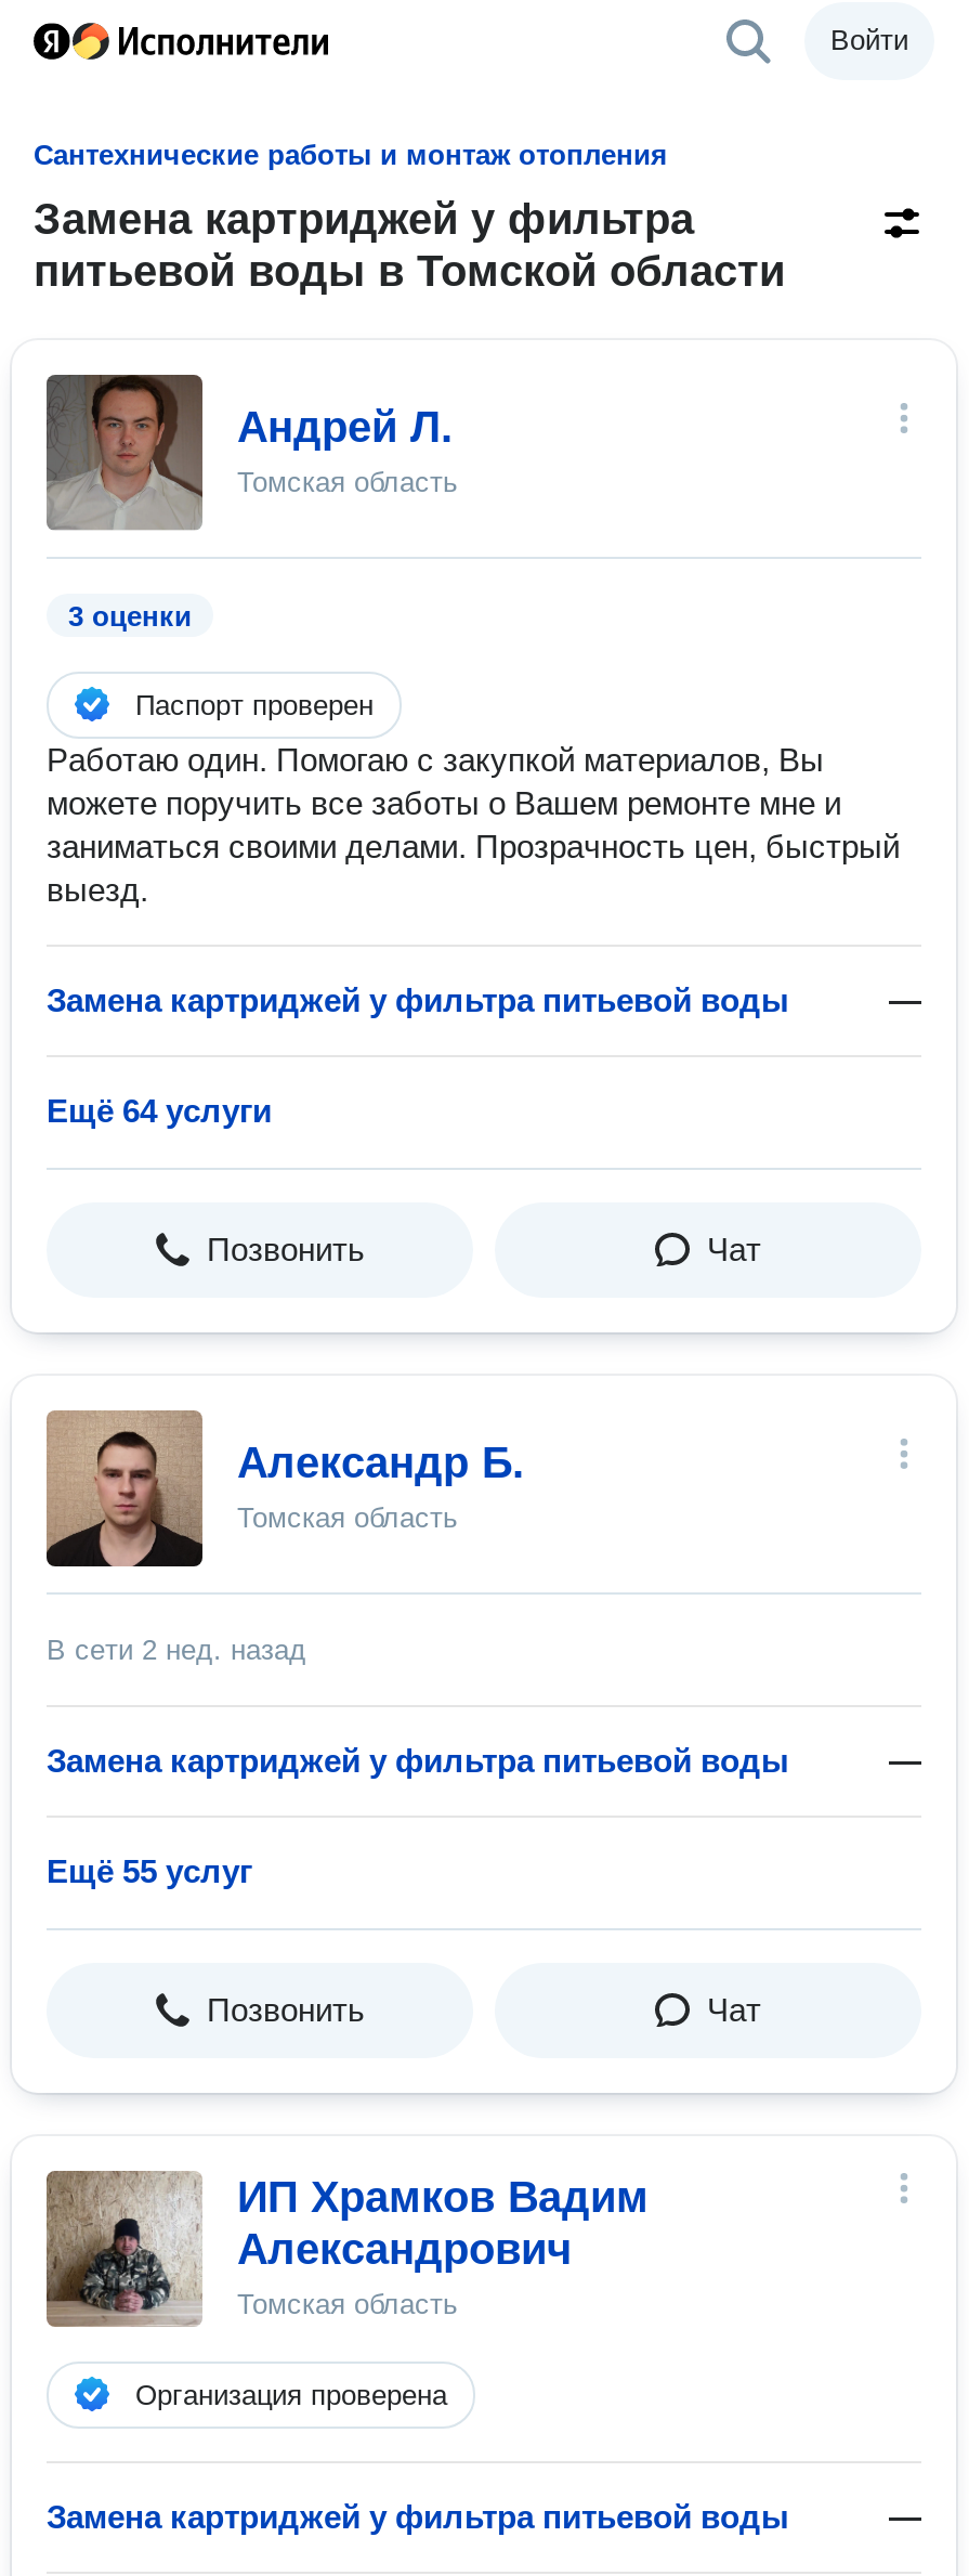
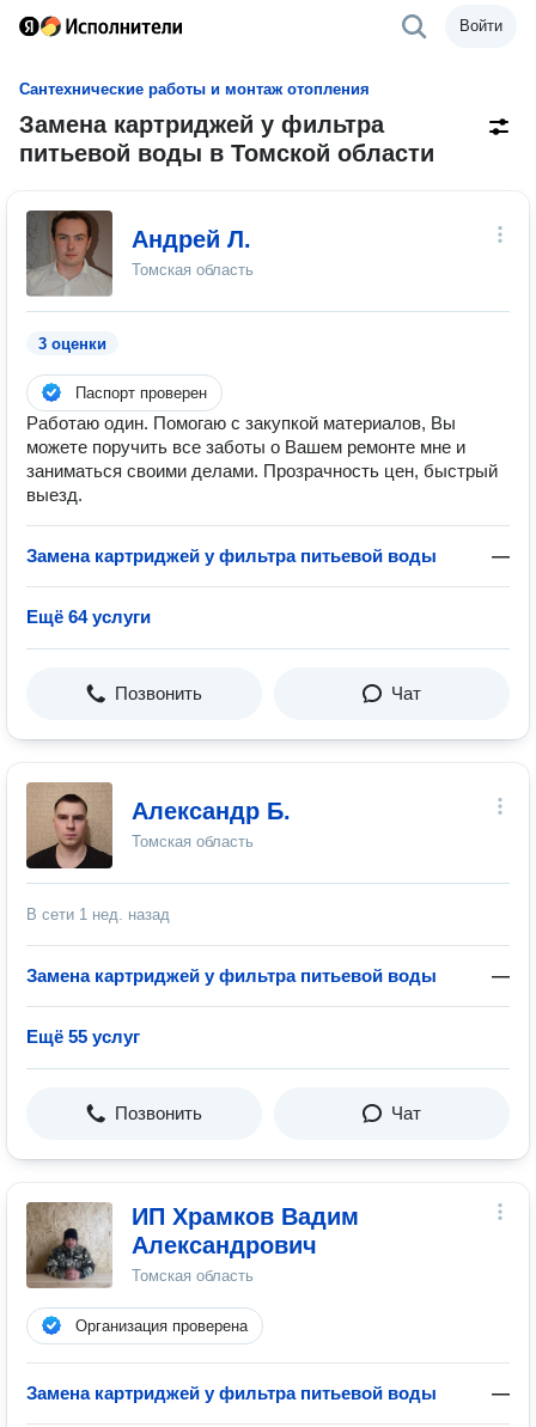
[47,1634,306,1666] В сети 2 нед. назад -> [26,905,170,923] В сети 1 нед. назад

